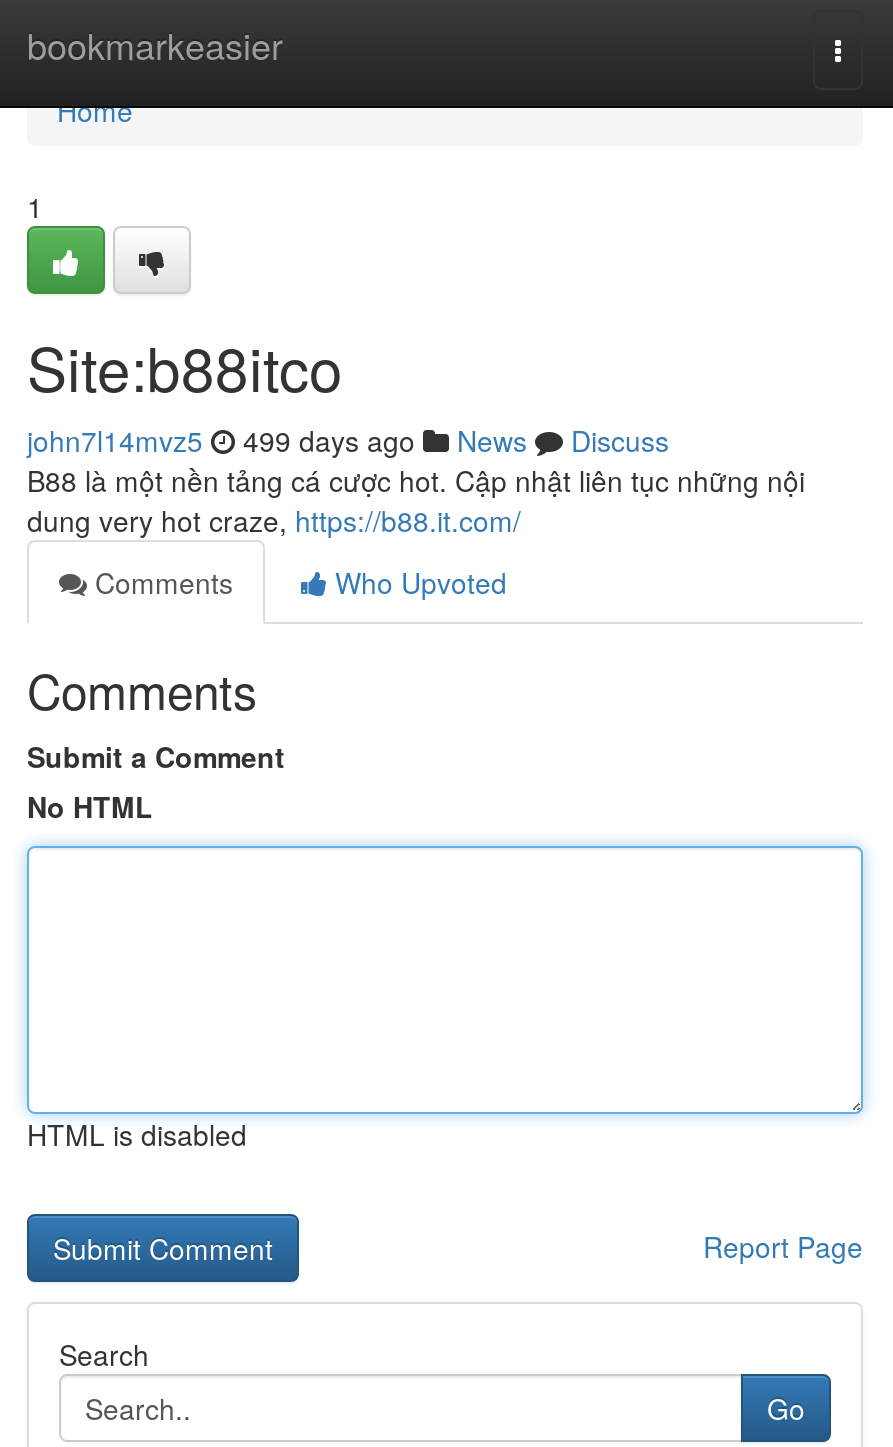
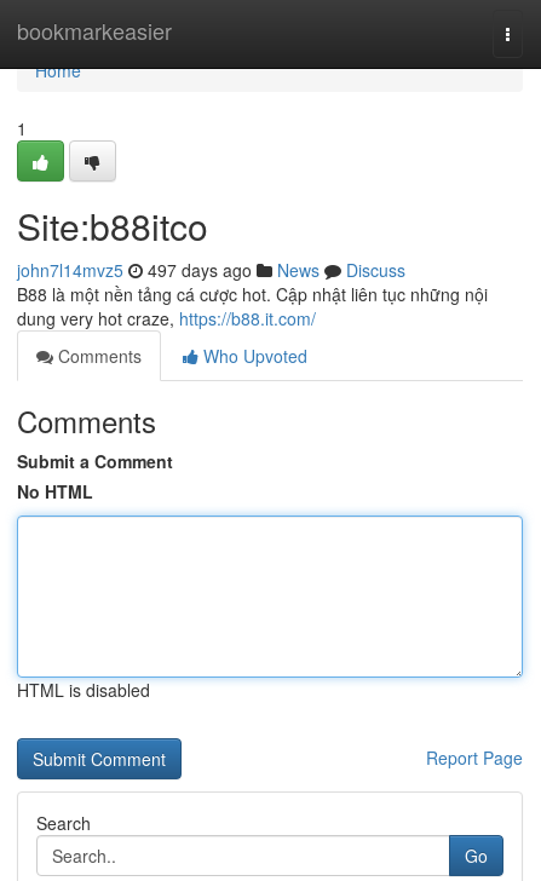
[27,420,669,460] john7l14mvz5 499 days ago News Discuss -> [17,258,405,282] john7l14mvz5 497 days ago News Discuss

